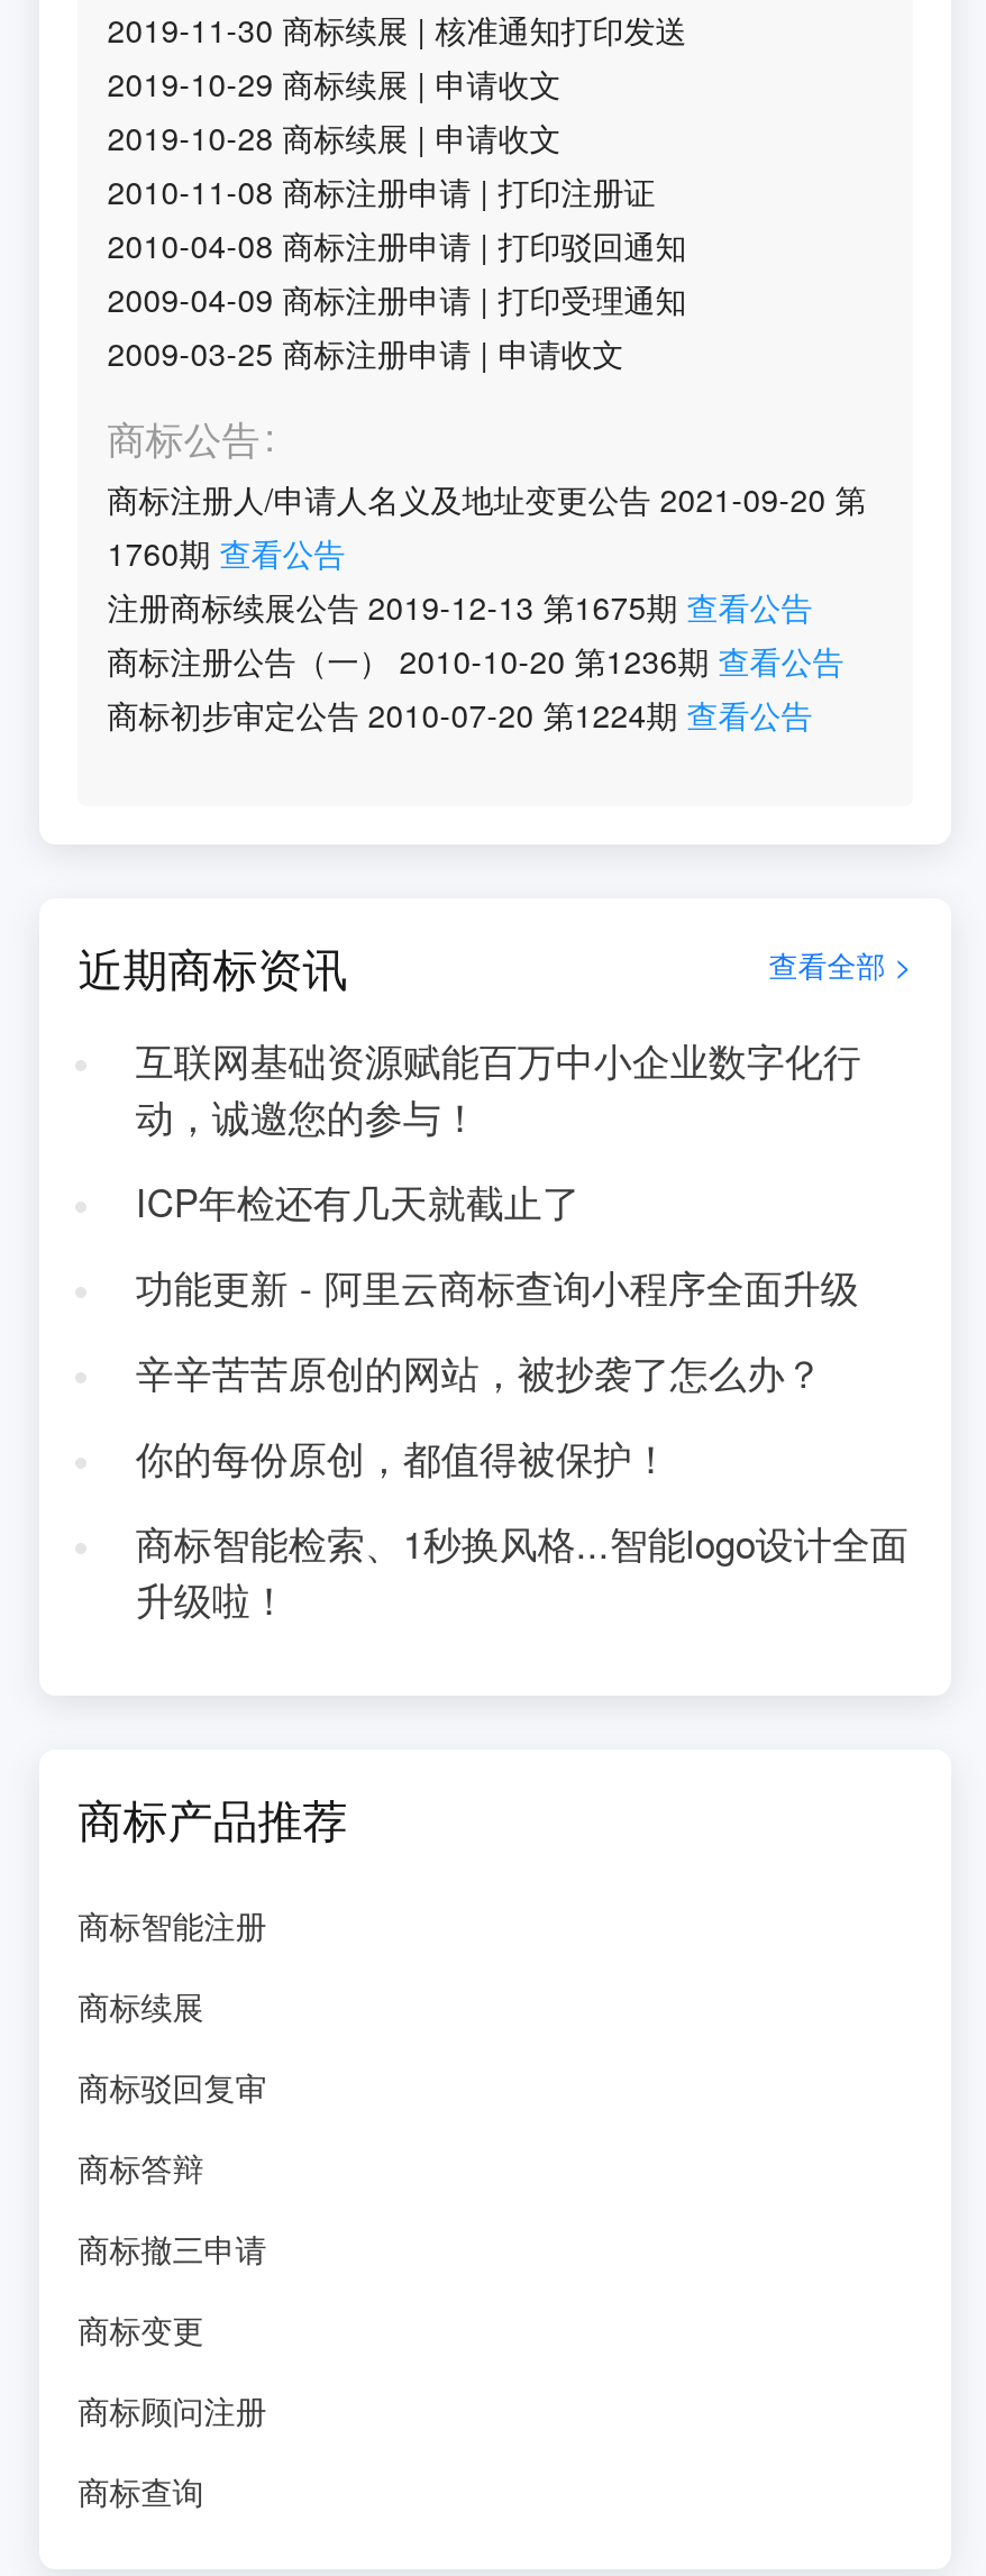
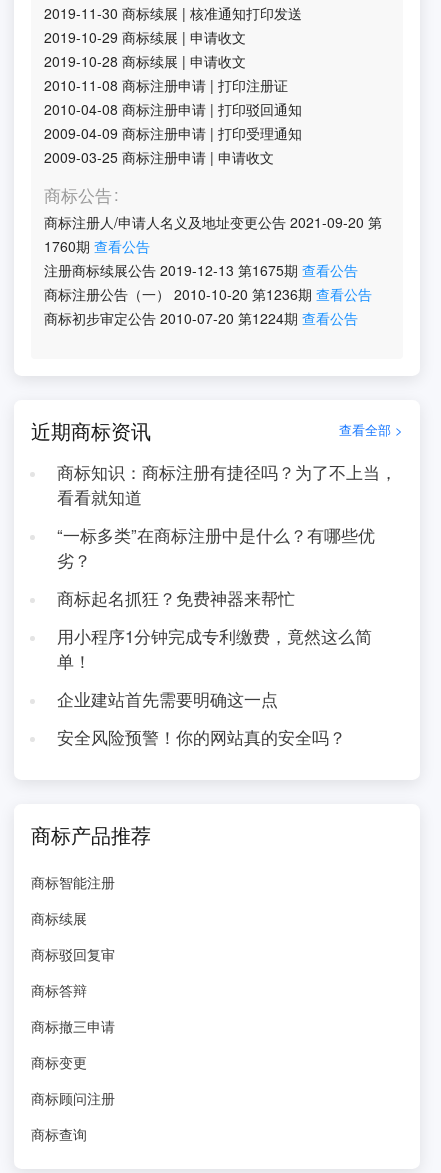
[135,1033,861,1143] 互联网基础资源赋能百万中小企业数字化行 | 动，诚邀您的参与！ -> [57,460,397,509] 商标知识：商标注册有捷径吗？为了不上当， | 看看就知道
[135,1175,580,1228] ICP年检还有几天就截止了 -> [57,523,375,572] “一标多类”在商标注册中是什么？有哪些优 | 劣？
[135,1260,859,1314] 功能更新 - 阿里云商标查询小程序全面升级 -> [57,586,295,610] 商标起名抓狂？免费神器来帮忙
[135,1345,823,1399] 辛辛苦苦原创的网站，被抄袭了怎么办？ -> [57,624,372,673] 用小程序1分钟完成专利缴费，竟然这么简 | 单！
[135,1430,670,1484] 你的每份原创，都值得被保护！ -> [57,687,278,711] 企业建站首先需要明确这一点
[135,1516,908,1626] 商标智能检索、1秒换风格...智能logo设计全面 | 升级啦！ -> [57,725,346,749] 安全风险预警！你的网站真的安全吗？

